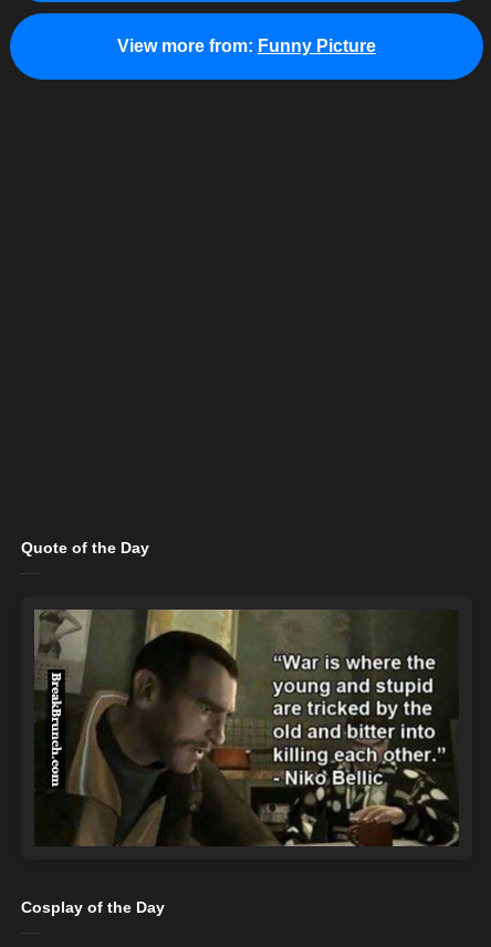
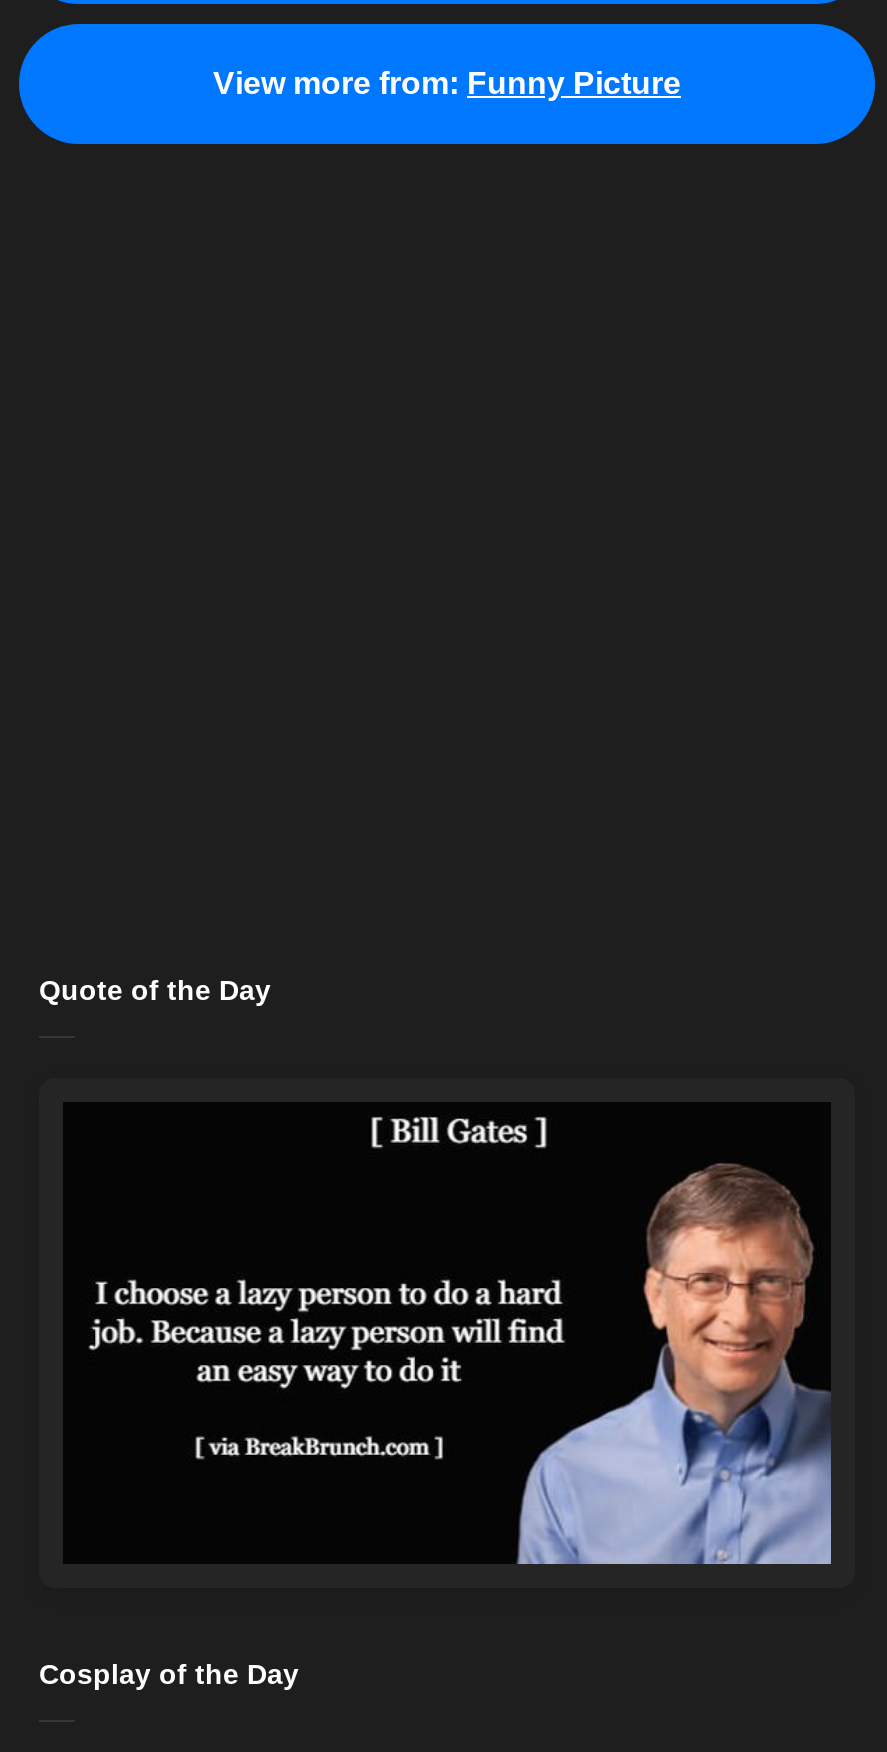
[34,608,459,846] [image] -> [63,1114,833,1566] [image]

